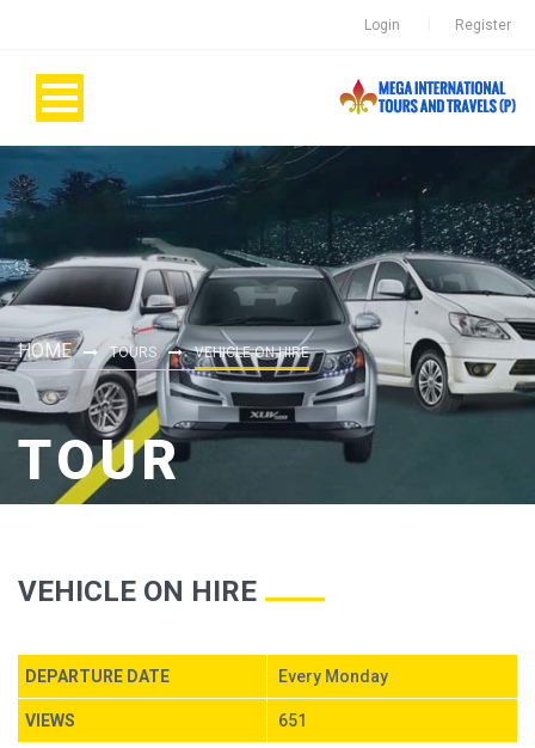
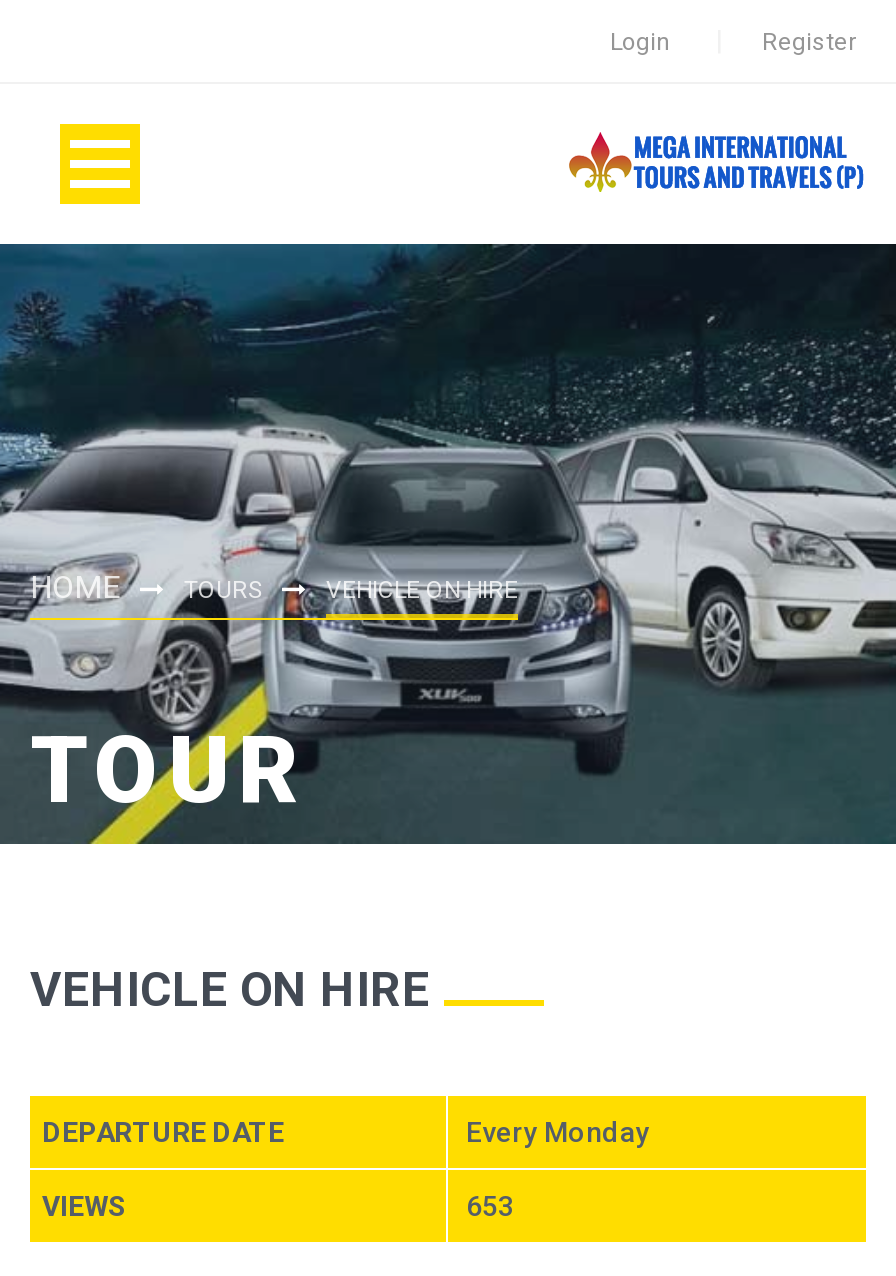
[278,711,307,730] 651 -> [466,1190,514,1222] 653

